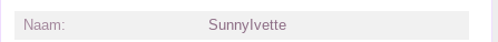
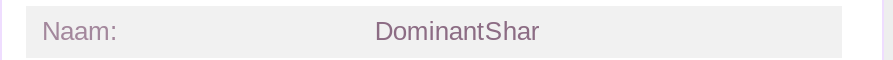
[209,17,287,33] SunnyIvette -> [375,16,539,46] DominantShar

